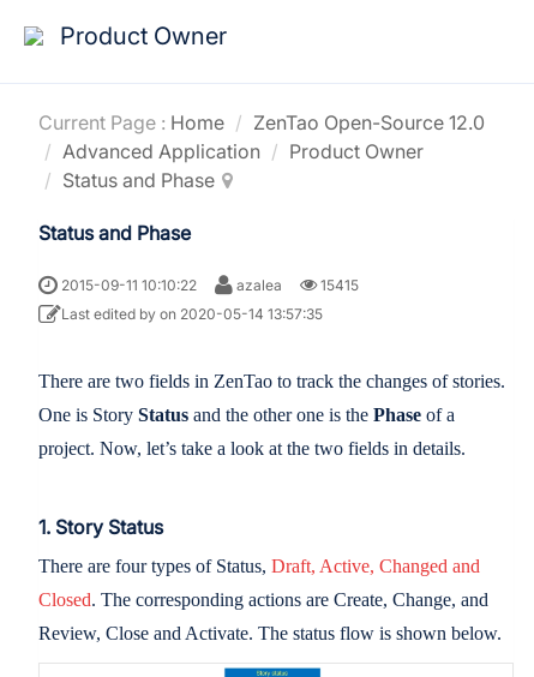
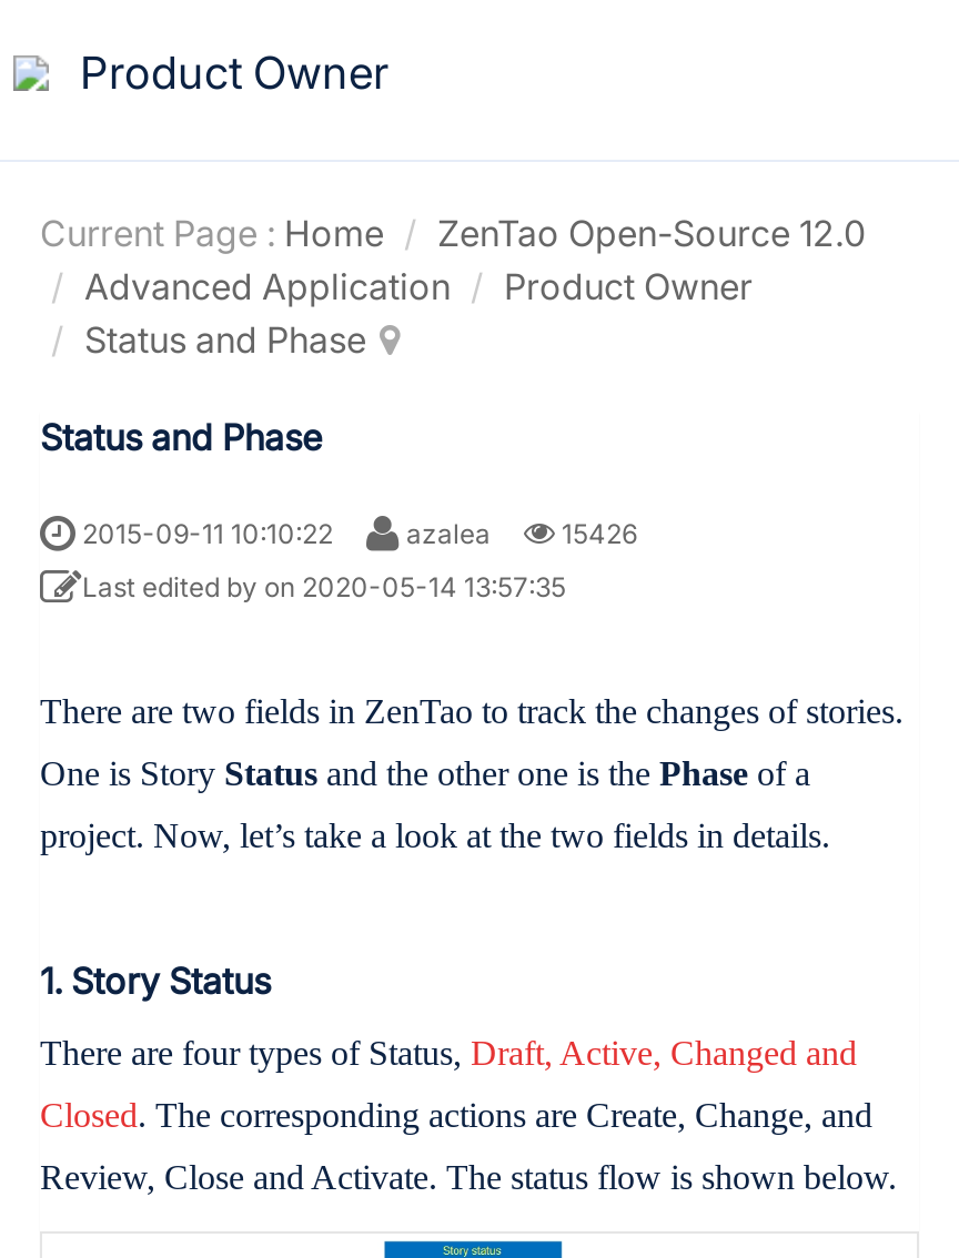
[58,276,359,294] 2015-09-11 10:10:22 azalea 15415 -> [75,517,637,550] 2015-09-11 10:10:22 azalea 15426

